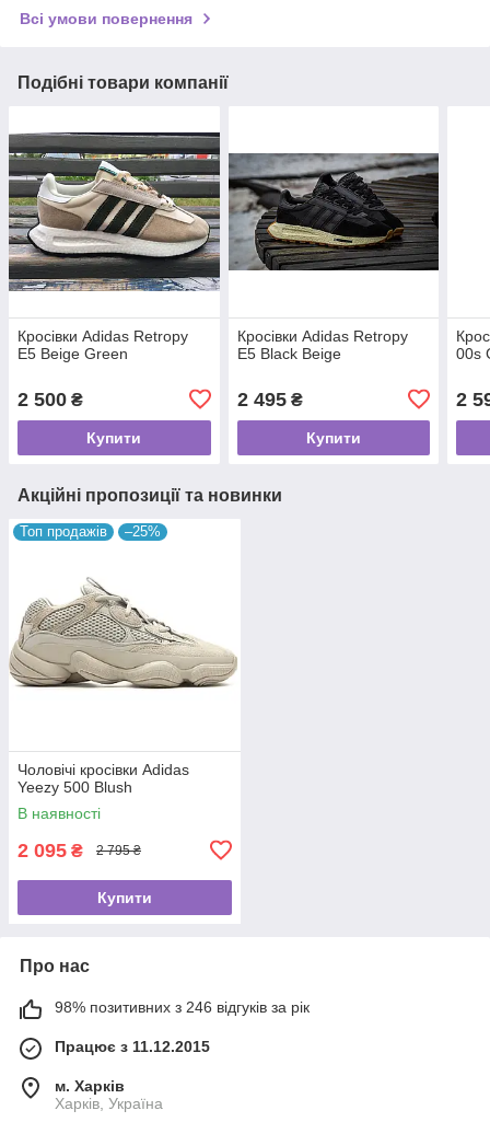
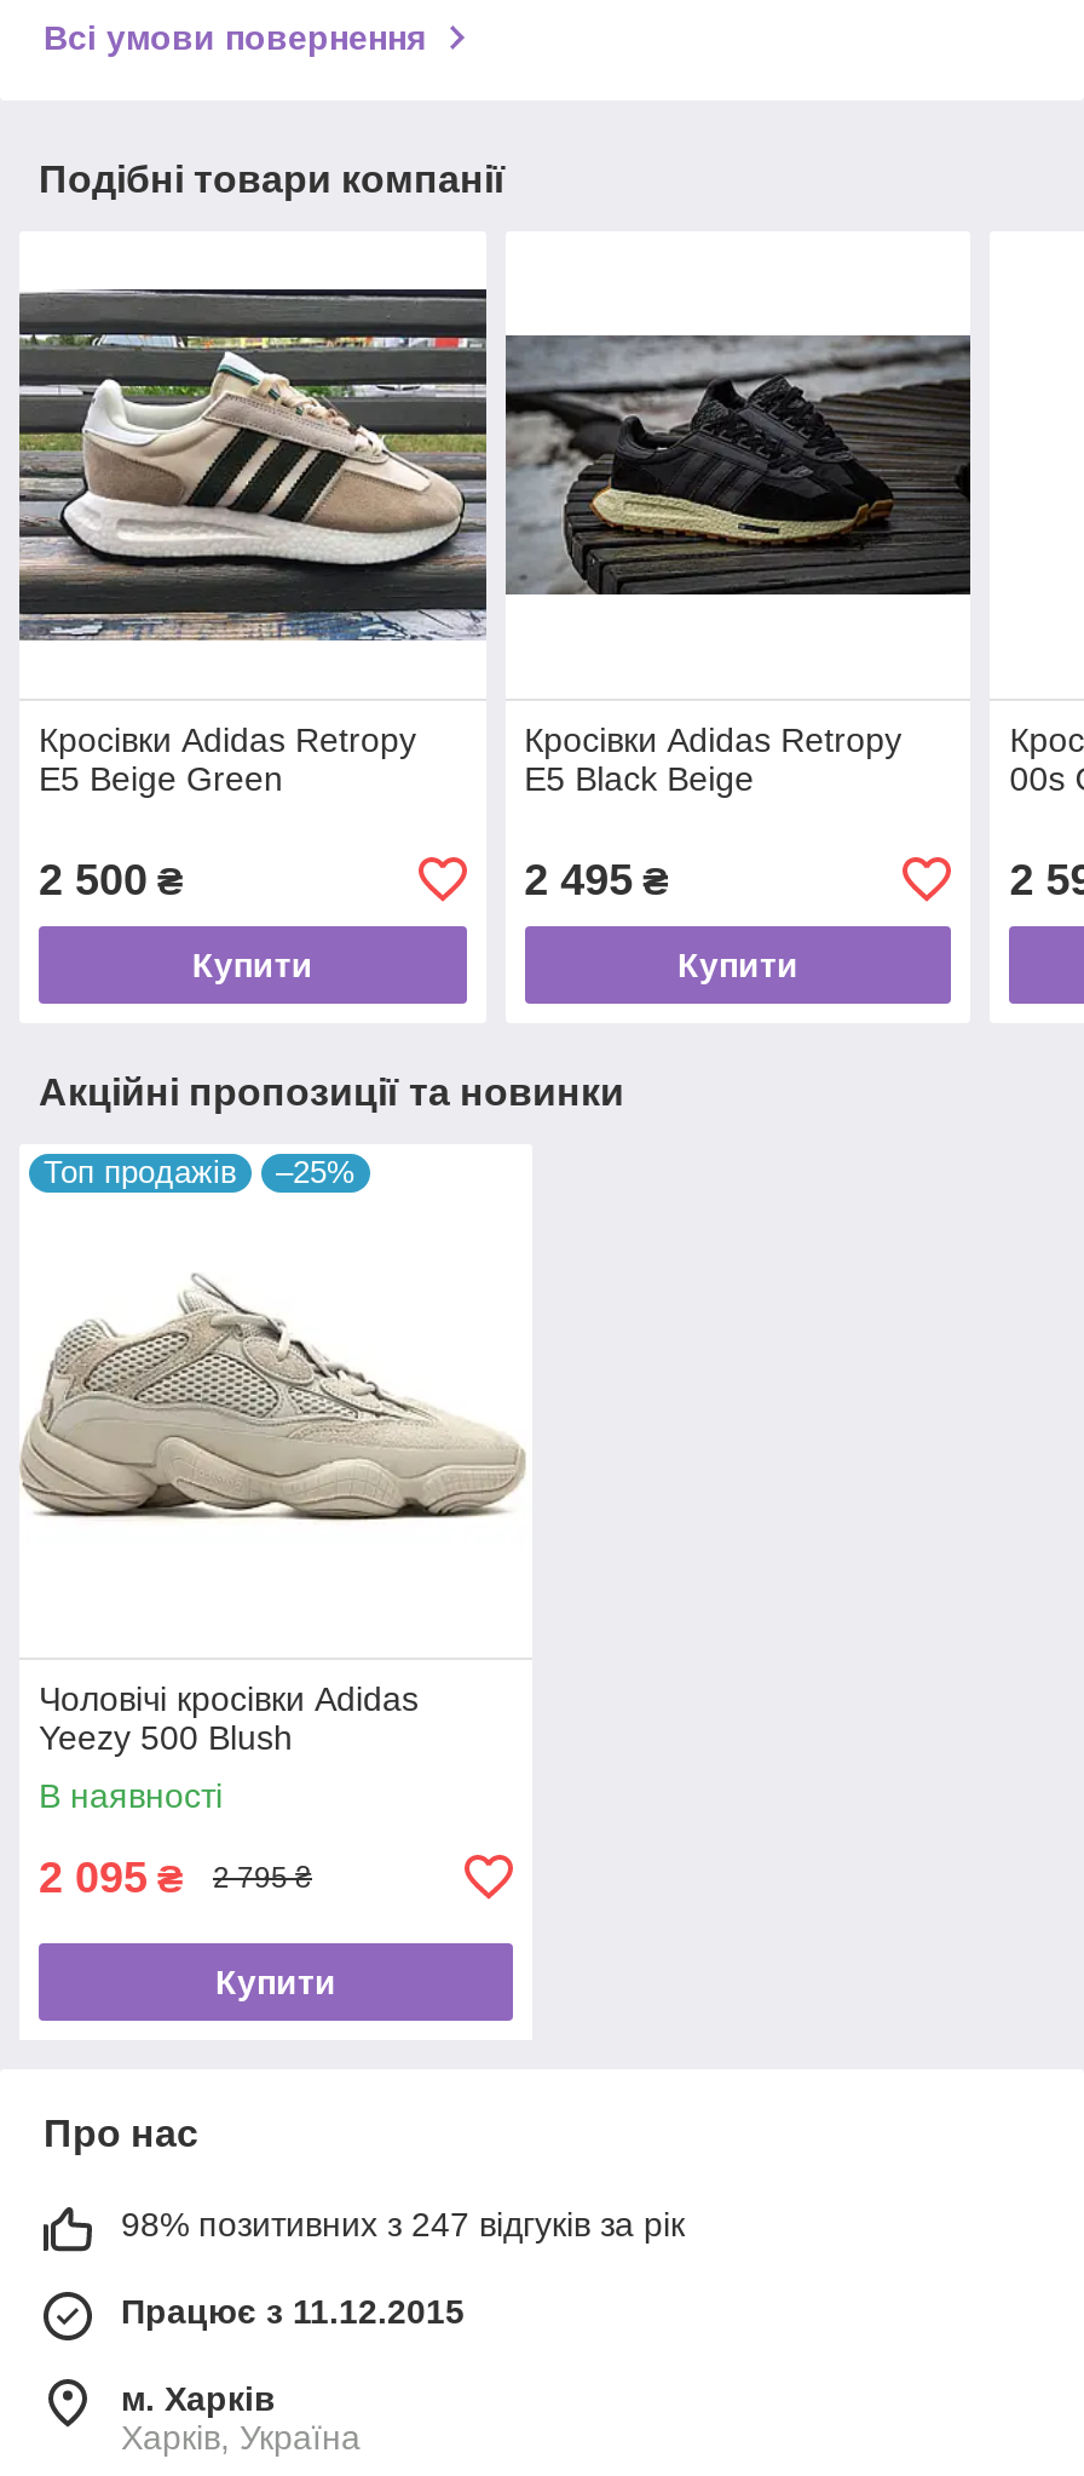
[55,998,310,1016] 98% позитивних з 246 відгуків за рік -> [121,2204,685,2243] 98% позитивних з 247 відгуків за рік

